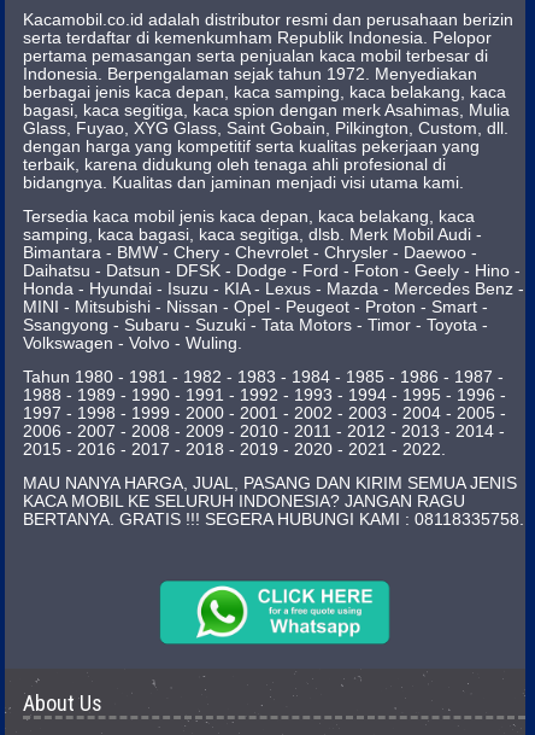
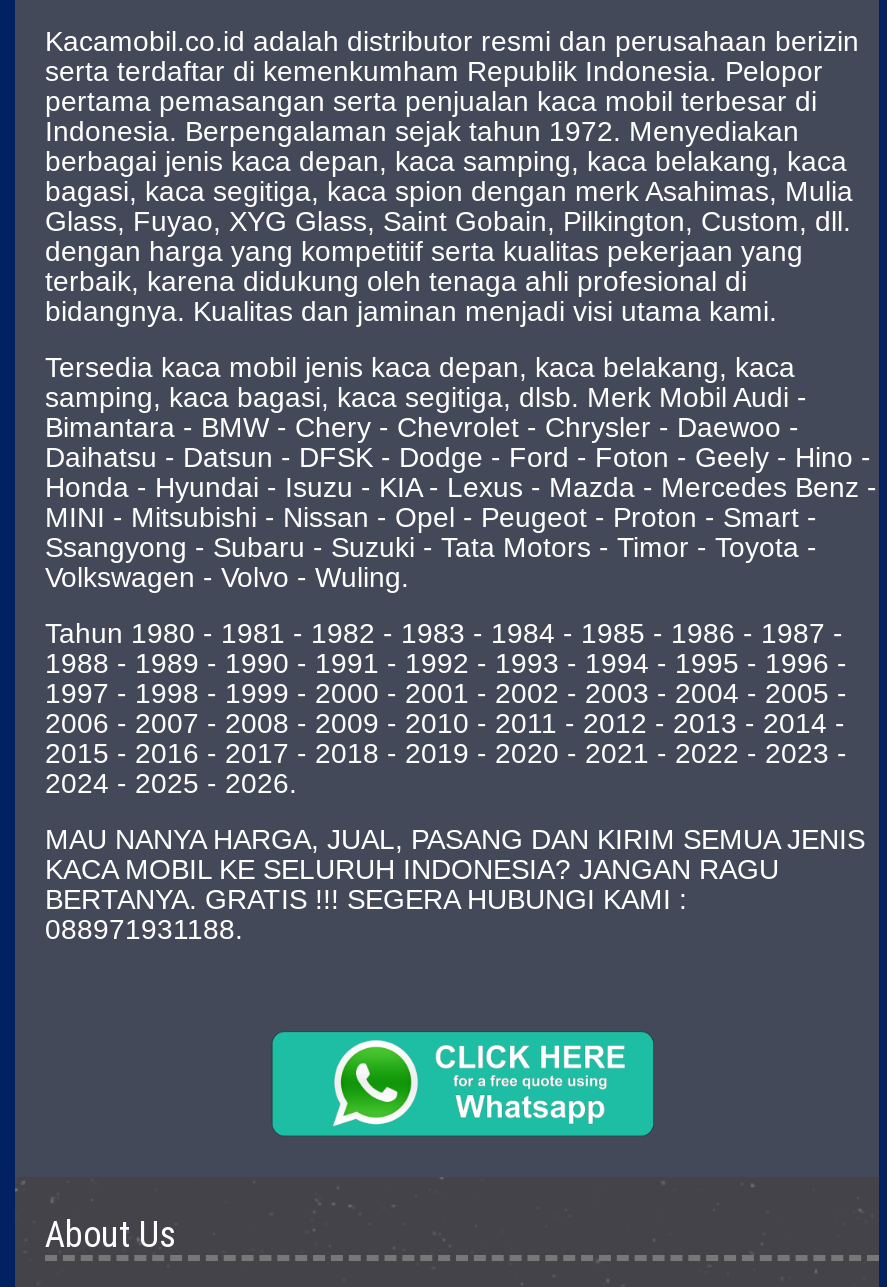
[23,440,446,459] 2015 - 2016 - 2017 - 2018 - 2019 - 2020 - 2021 - 2022. -> [45,738,847,800] 2015 - 2016 - 2017 - 2018 - 2019 - 2020 - 2021 - 2022 - 2023 - | 2024 - 2025 - 2026.
[23,510,524,529] BERTANYA. GRATIS !!! SEGERA HUBUNGI KAMI : 08118335758. -> [45,884,687,946] BERTANYA. GRATIS !!! SEGERA HUBUNGI KAMI : | 088971931188.

